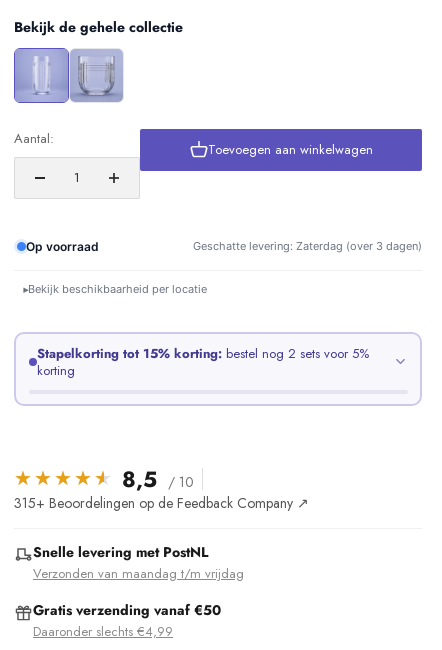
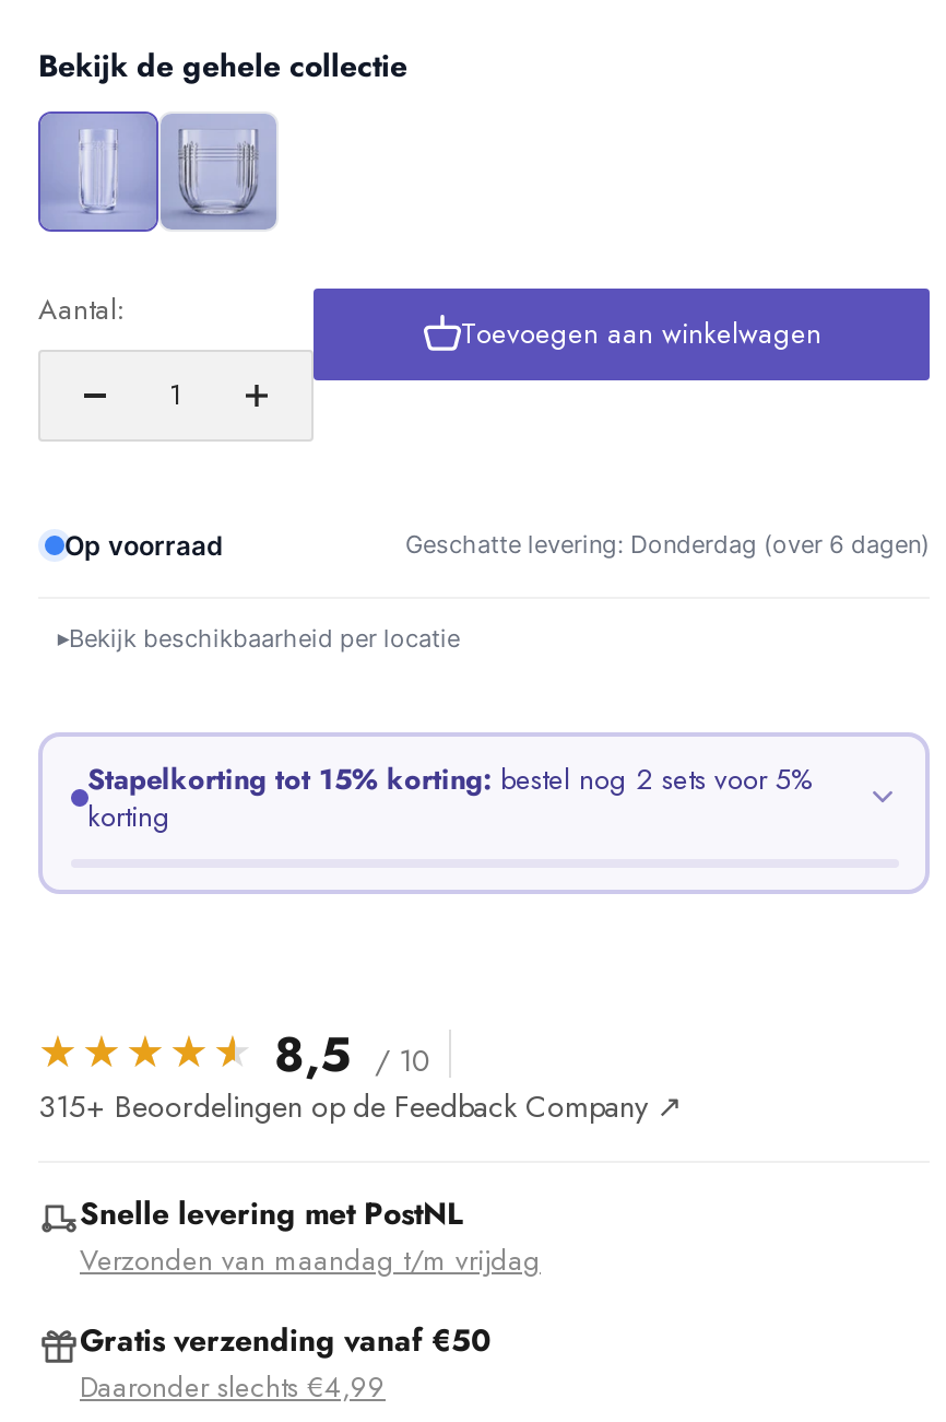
[193,239,422,253] Geschatte levering: Zaterdag (over 3 dagen) -> [405,529,930,560] Geschatte levering: Donderdag (over 6 dagen)

